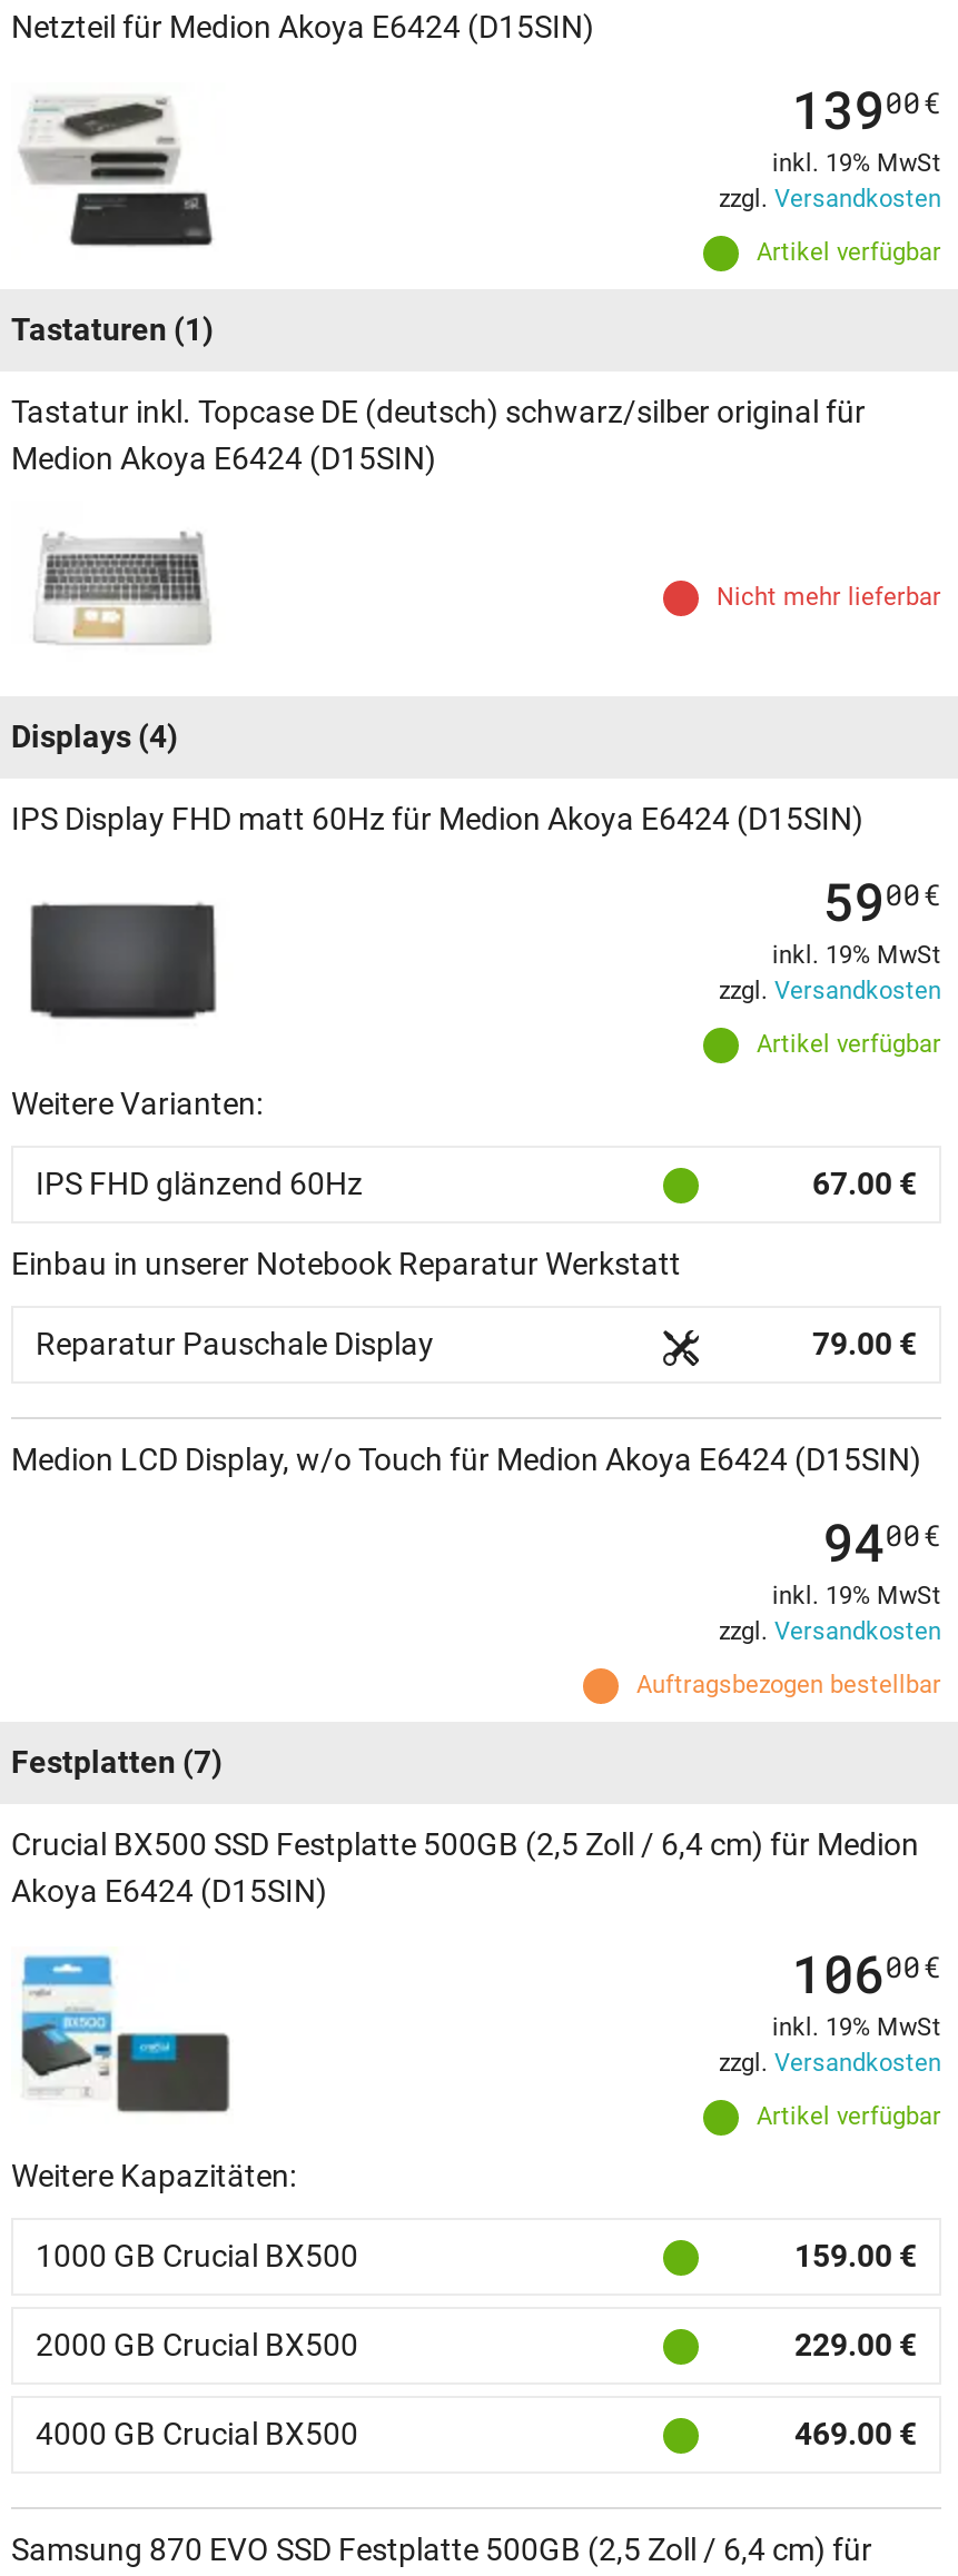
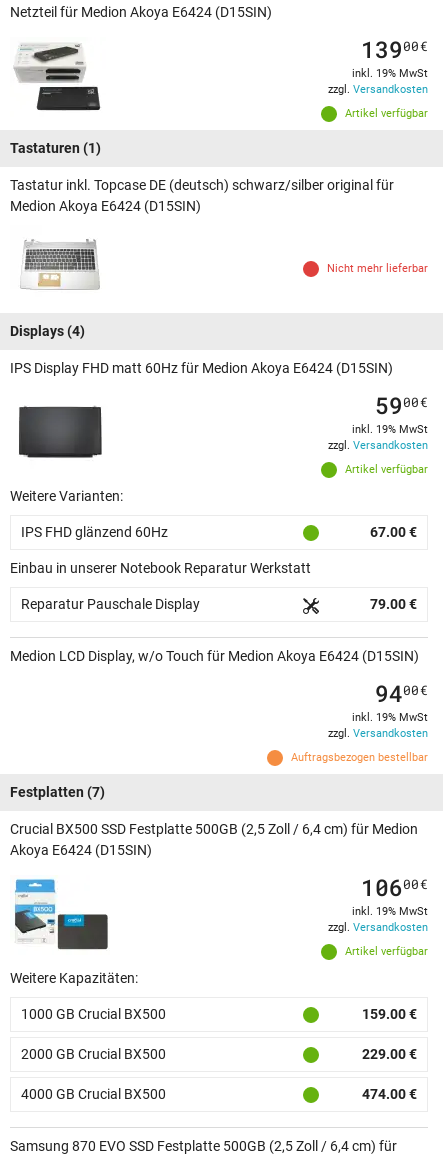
[794,2417,917,2452] 469.00 € -> [362,1086,417,1102] 474.00 €

